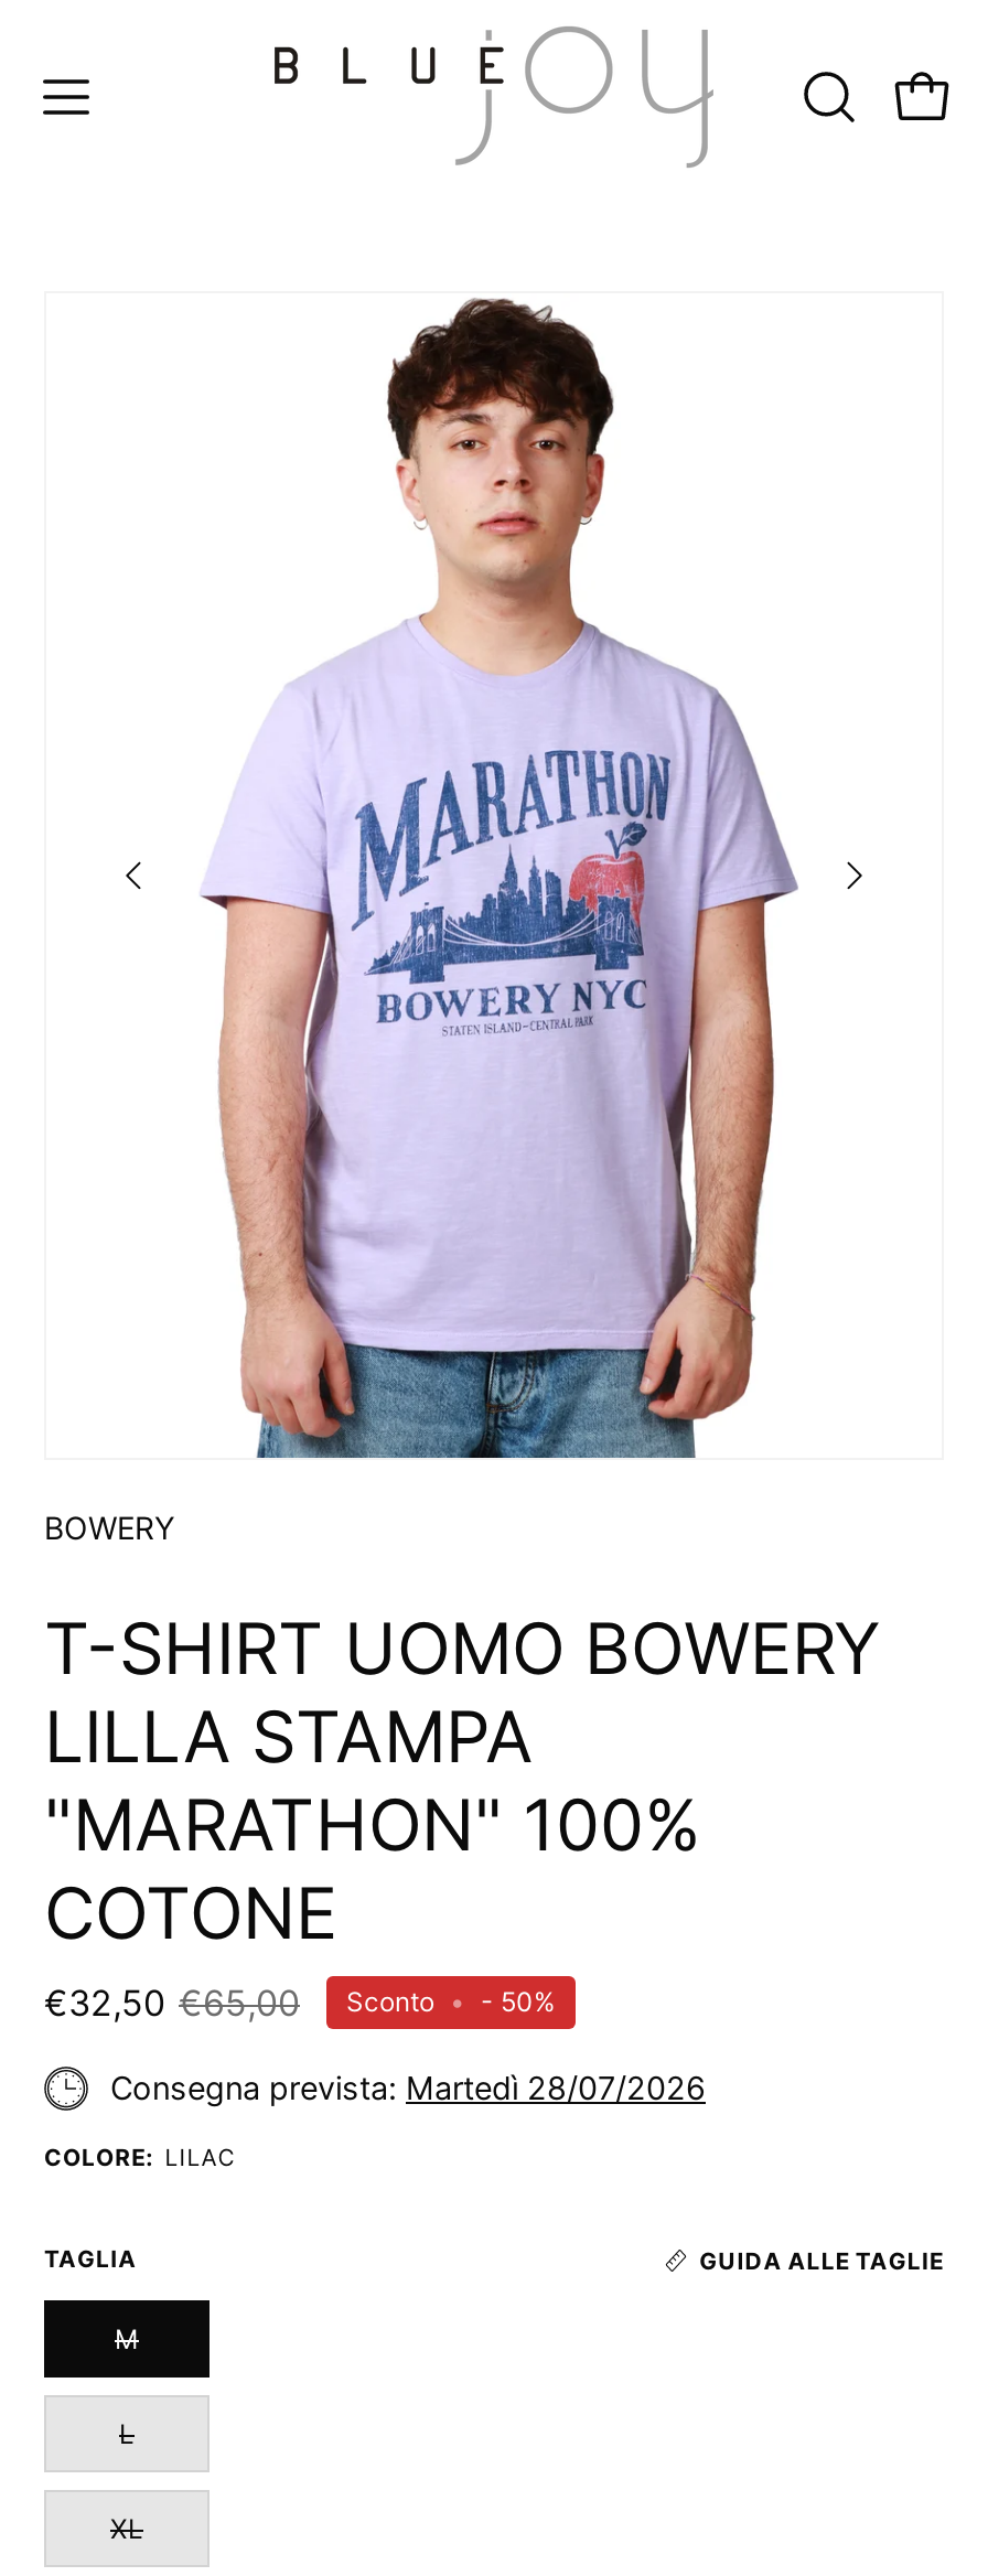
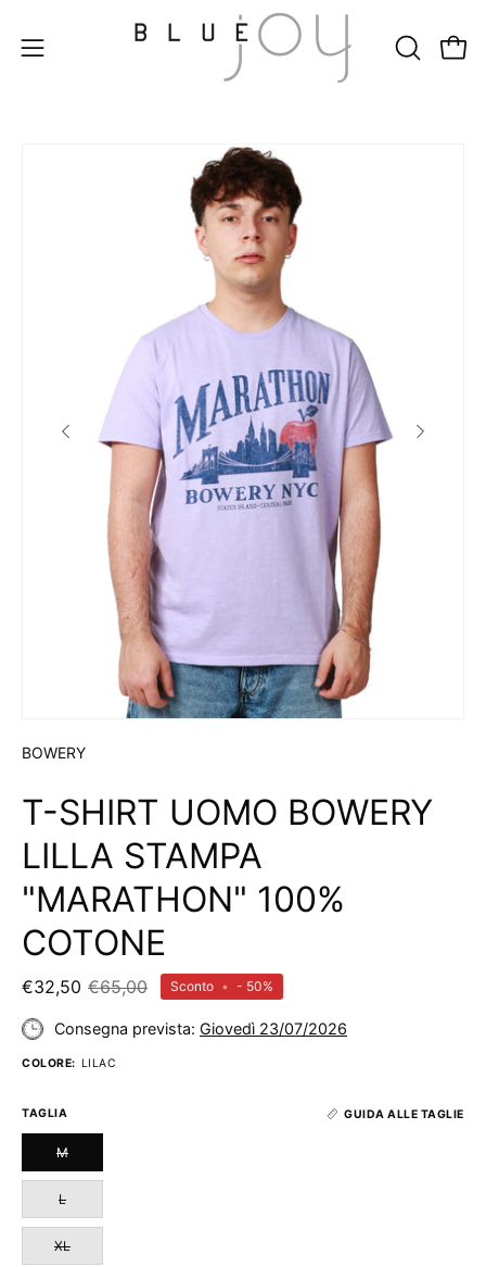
[110,2069,706,2106] Consegna prevista: Martedì 28/07/2026 -> [54,1019,347,1038] Consegna prevista: Giovedì 23/07/2026

